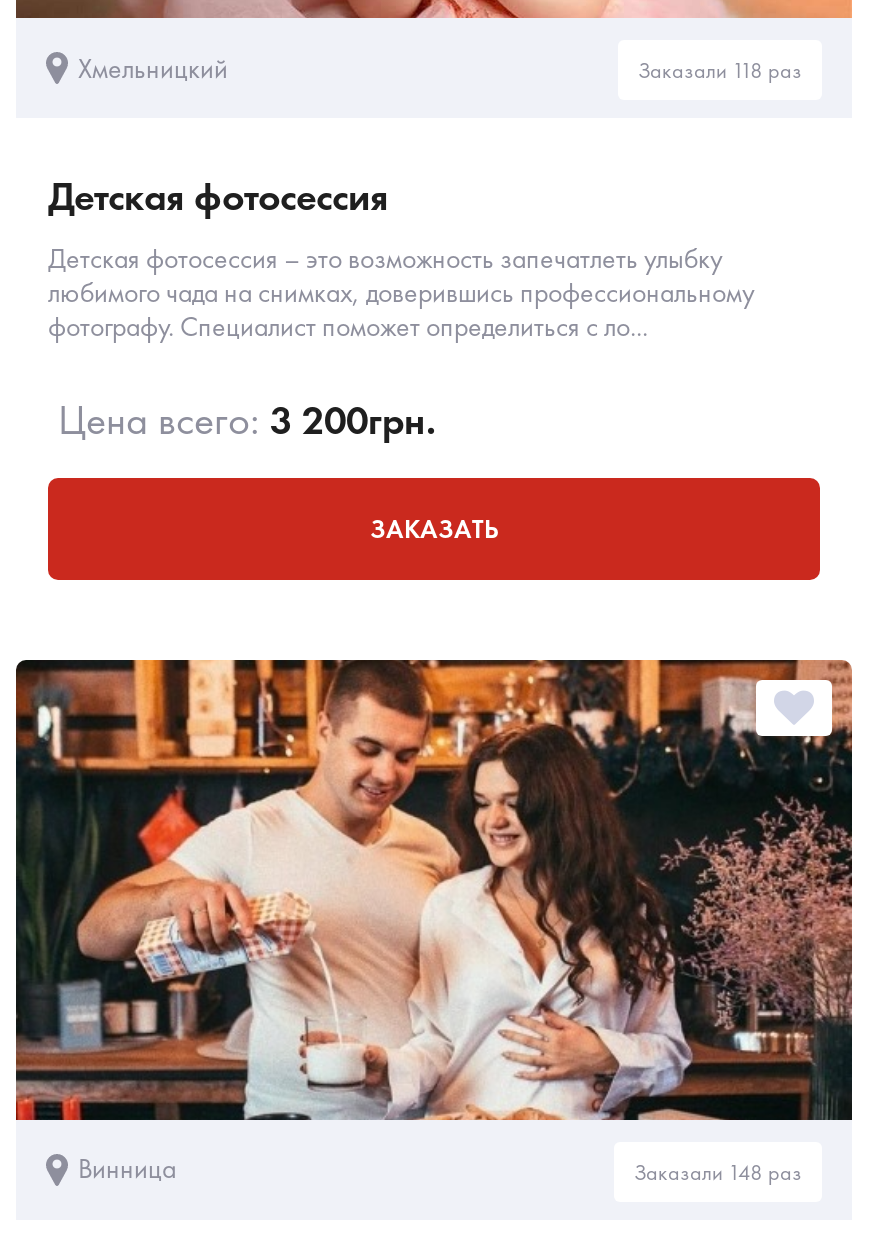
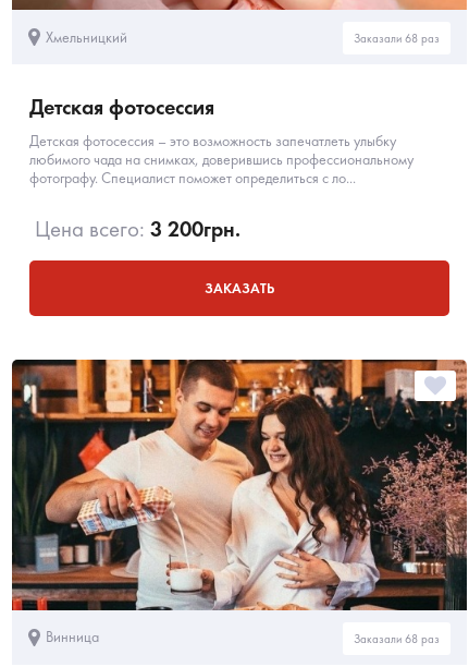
[638,56,802,84] Заказали 118 раз -> [354,31,440,46] Заказали 68 раз
[634,1158,802,1186] Заказали 148 раз -> [354,631,440,646] Заказали 68 раз

